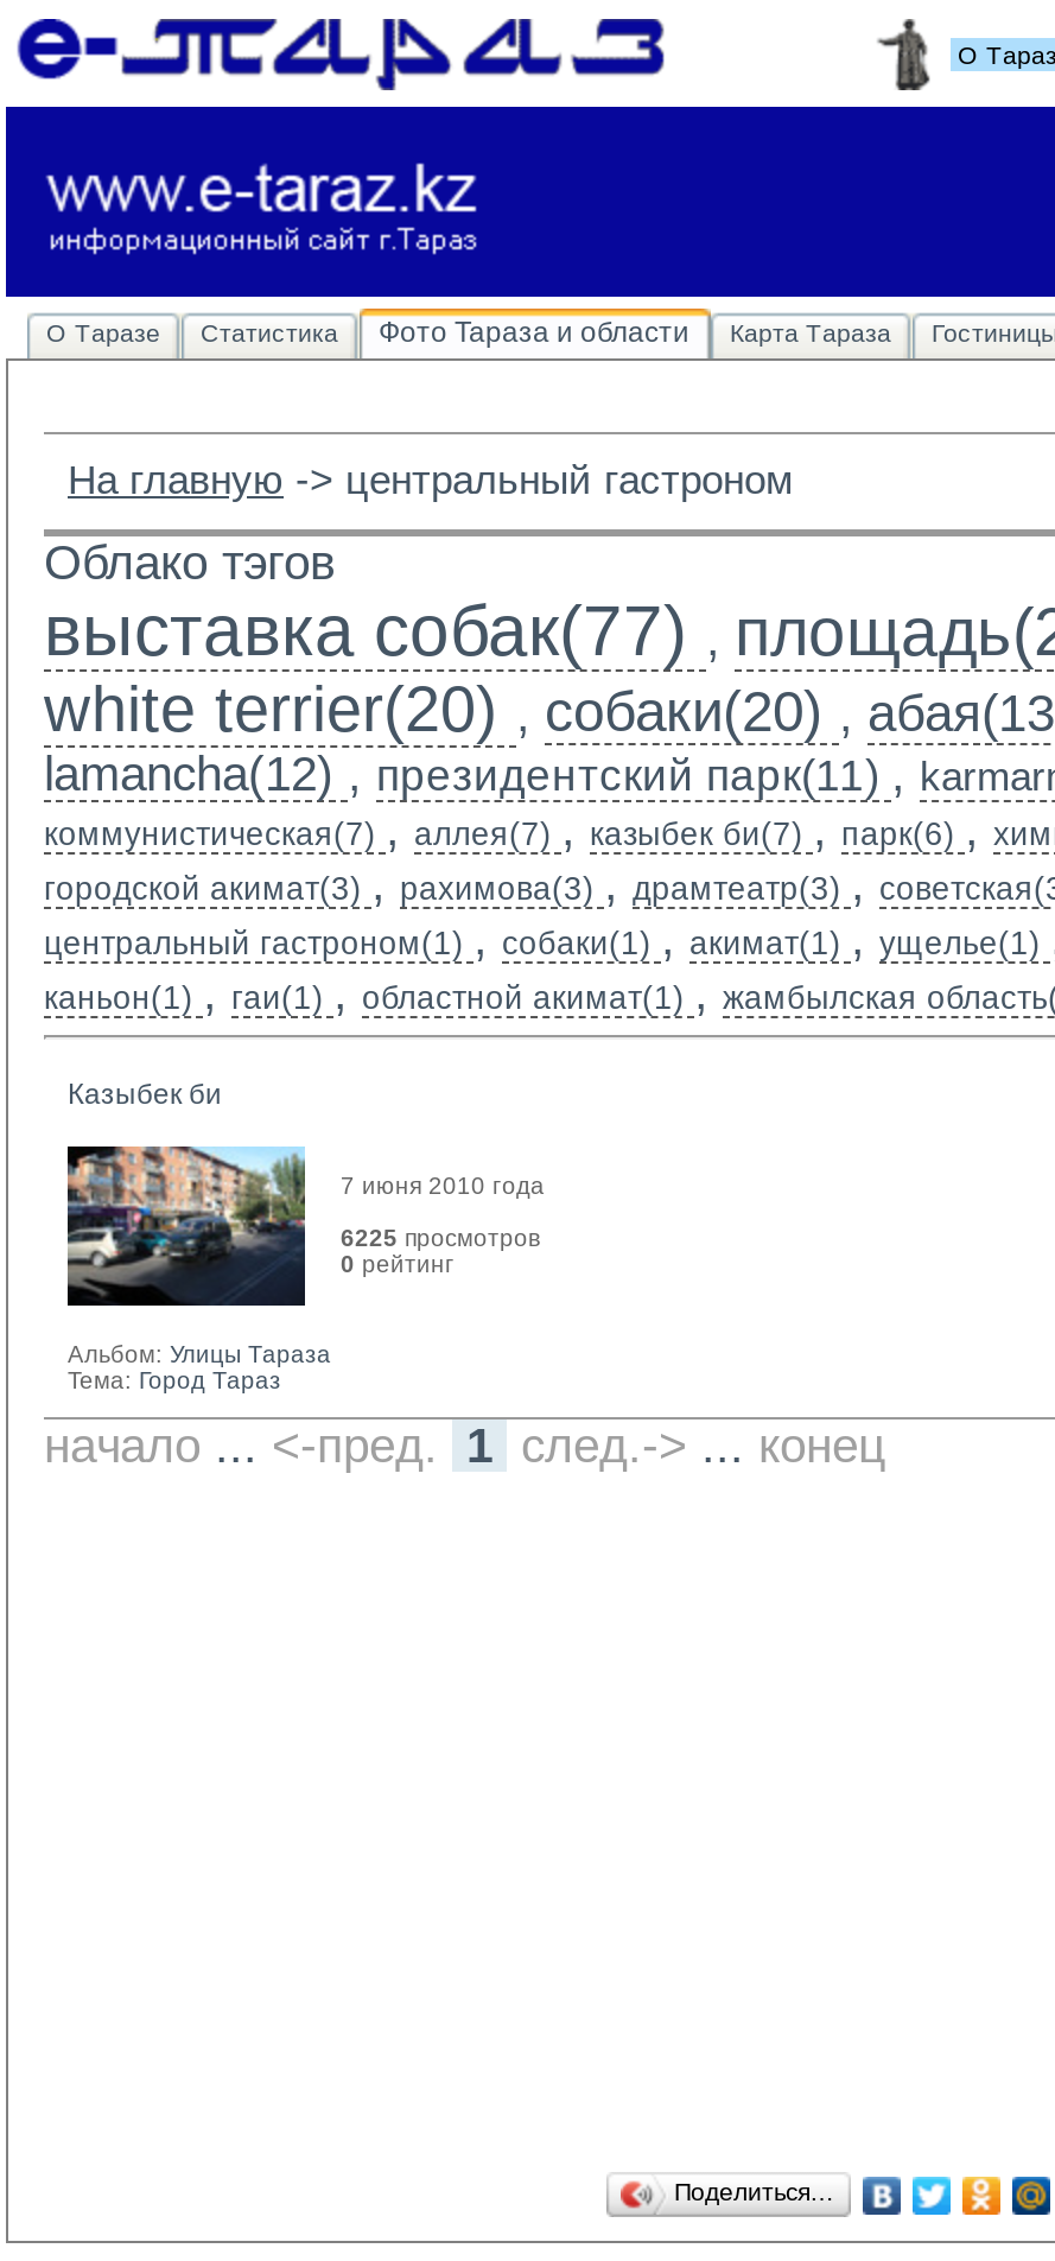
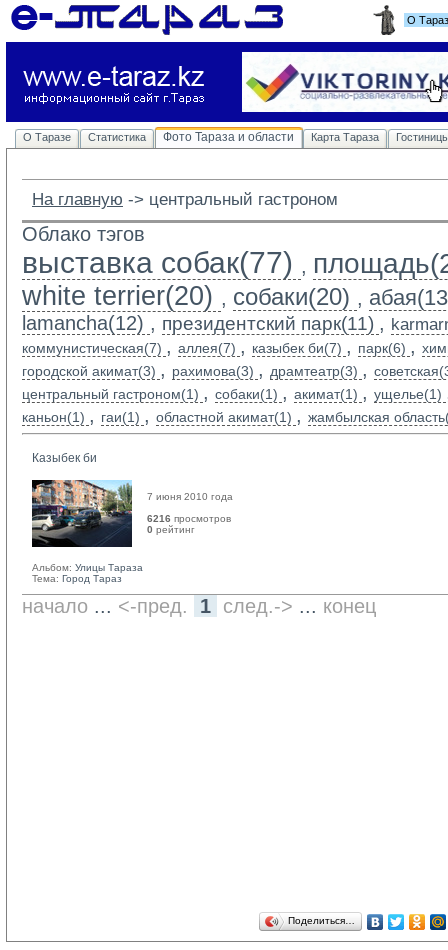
none -> [241,51,445,113] [image]
[341,1225,540,1251] 6225 просмотров -> [147,513,231,524] 6216 просмотров

